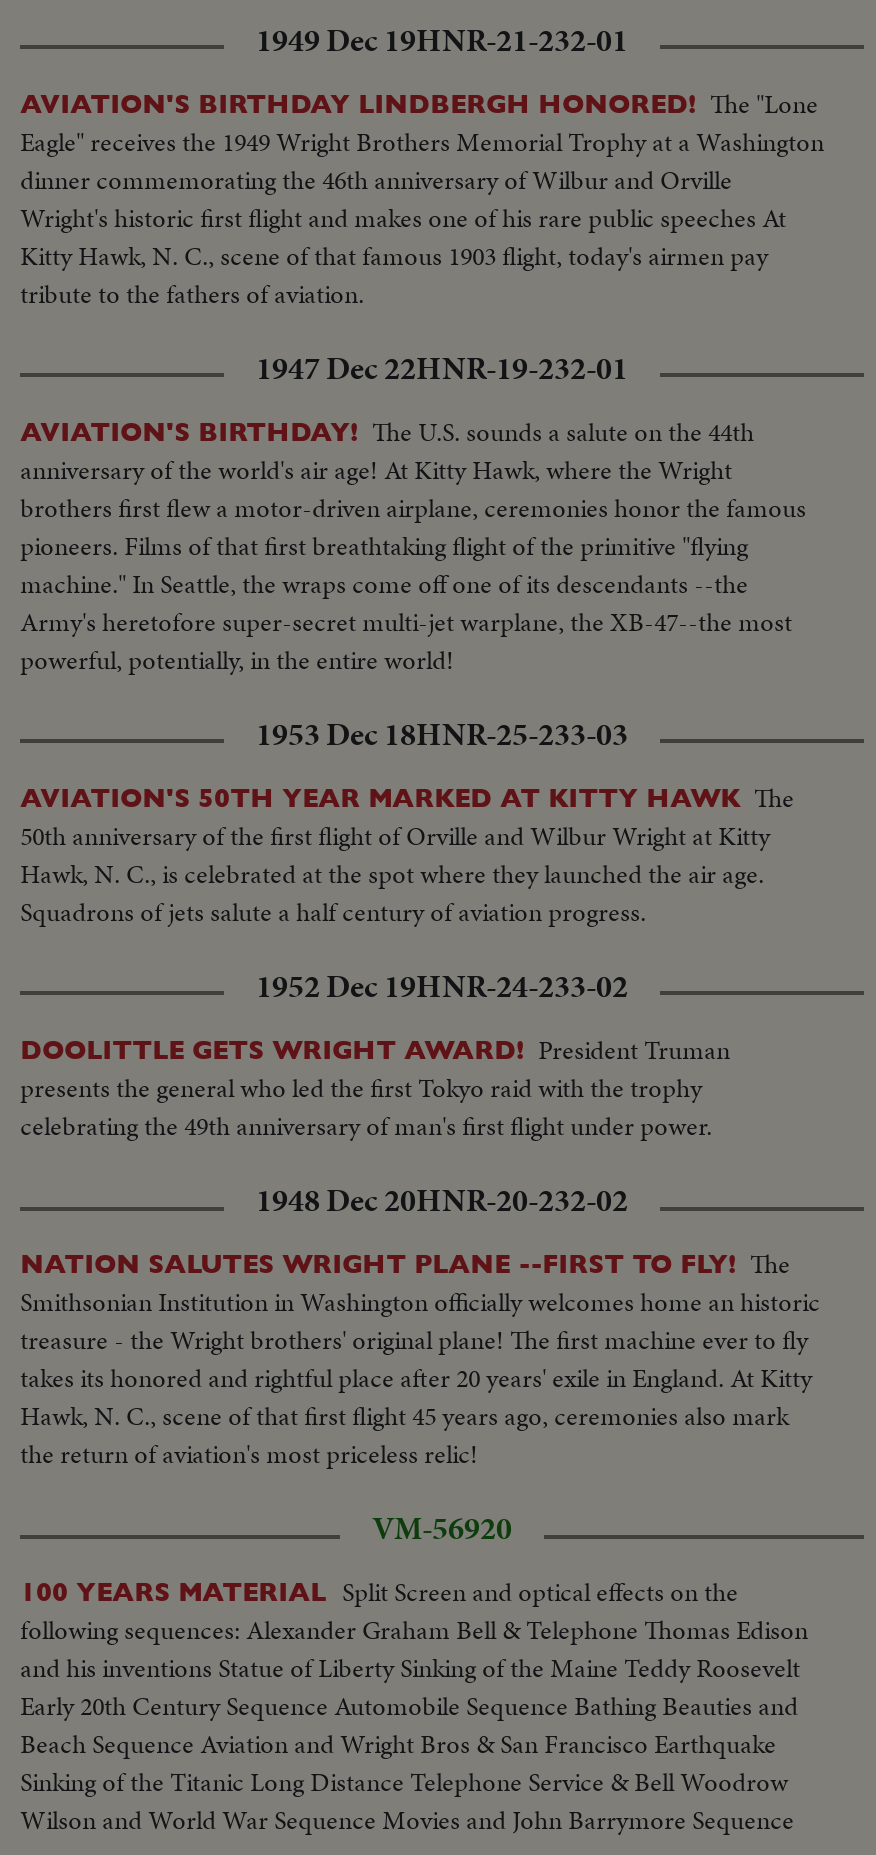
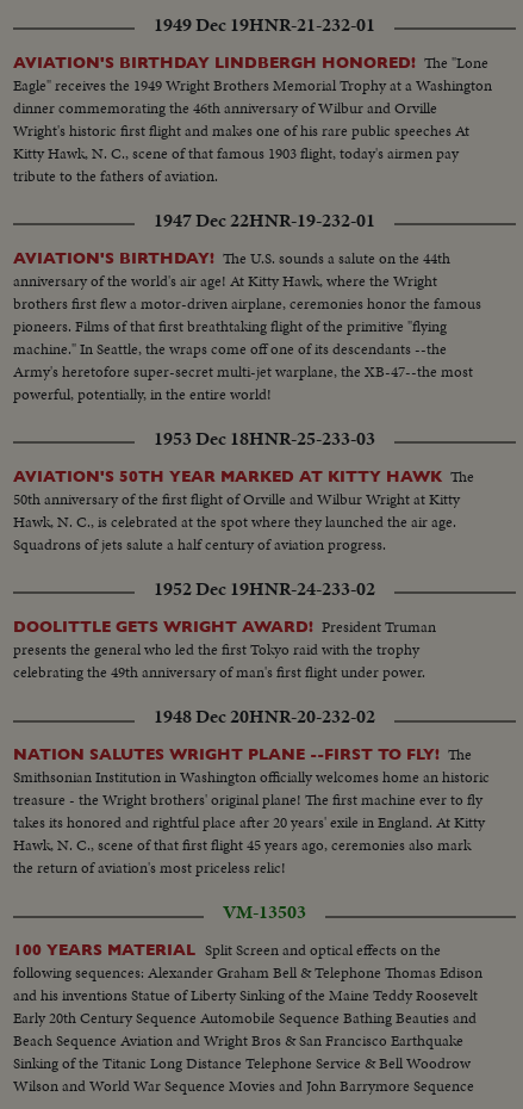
[372,1508,512,1552] VM-56920 -> [223,900,306,926] VM-13503

